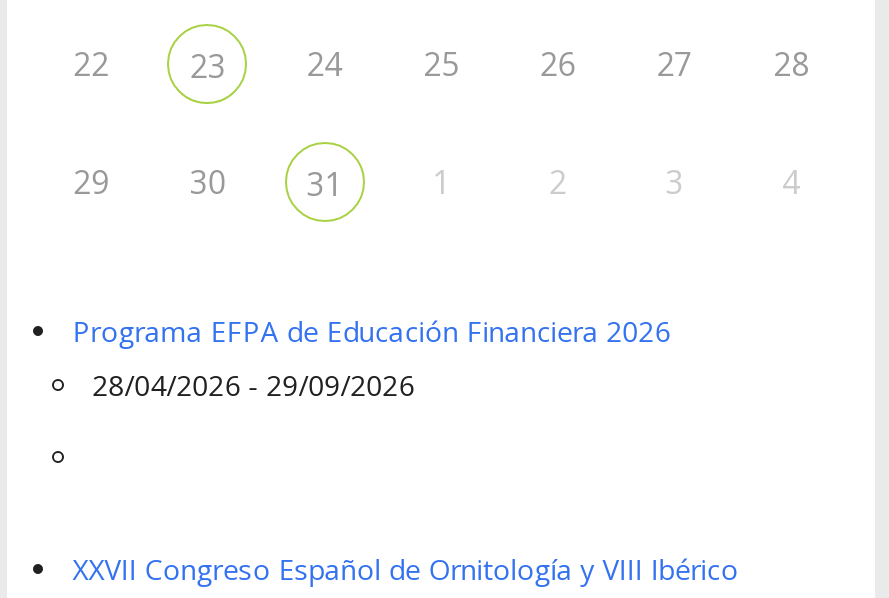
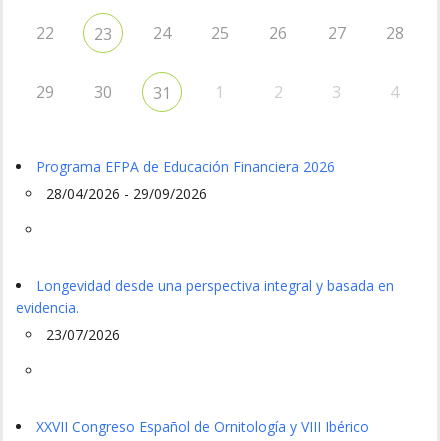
none -> [16,276,394,344] Longevidad desde una perspectiva integral y basada en | evidencia. | 23/07/2026

